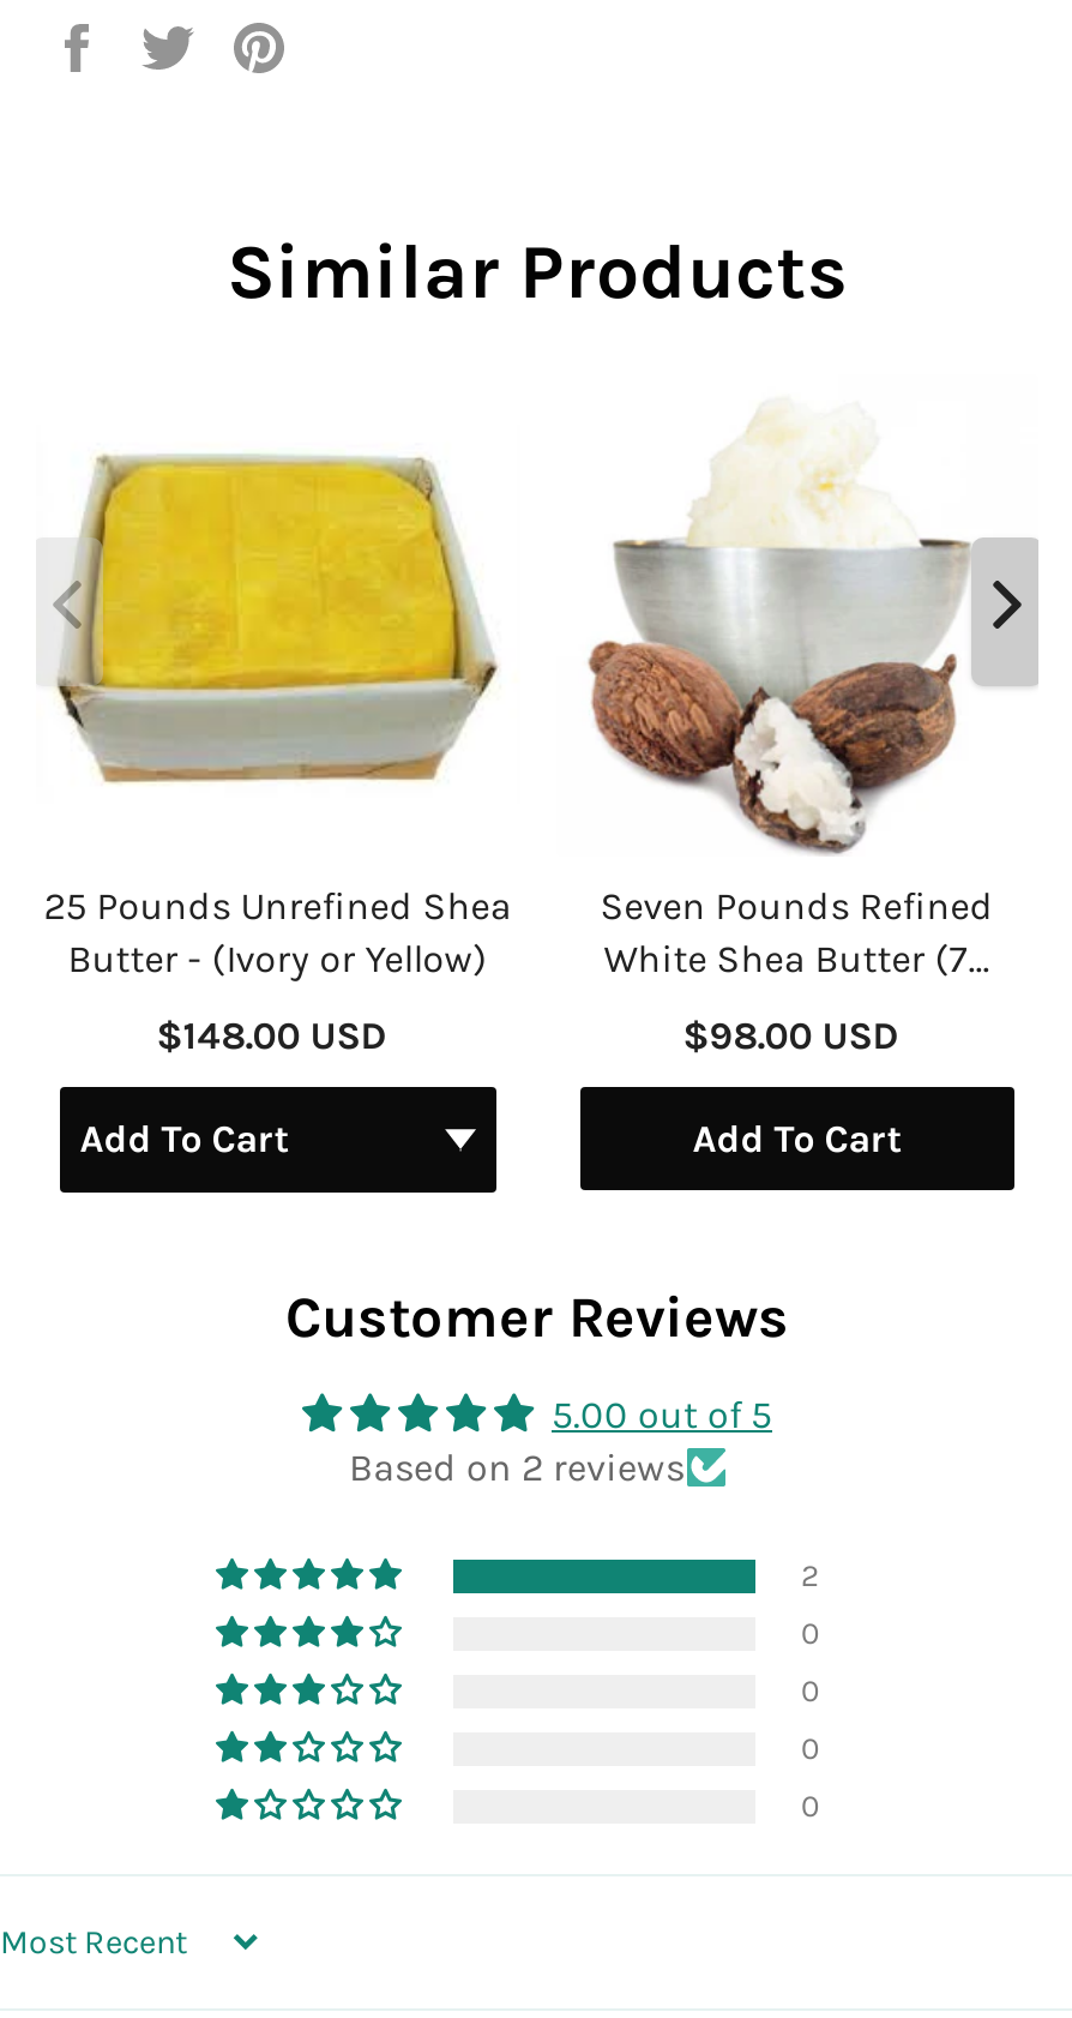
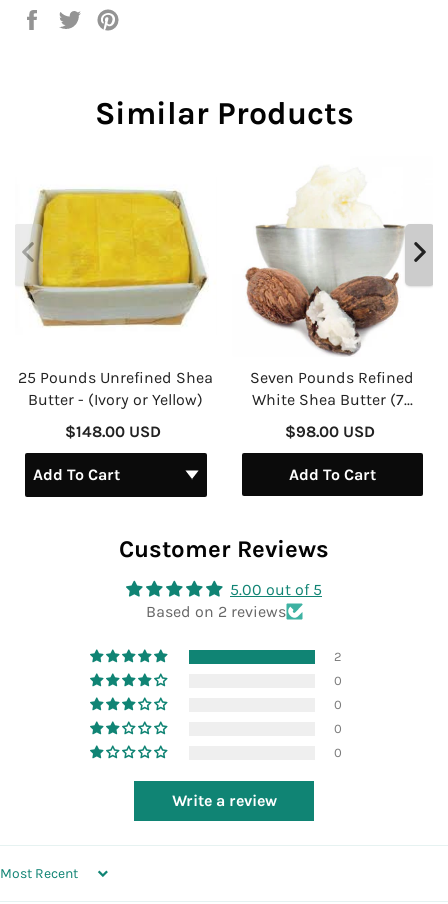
none -> [171,791,276,810] Write a review

